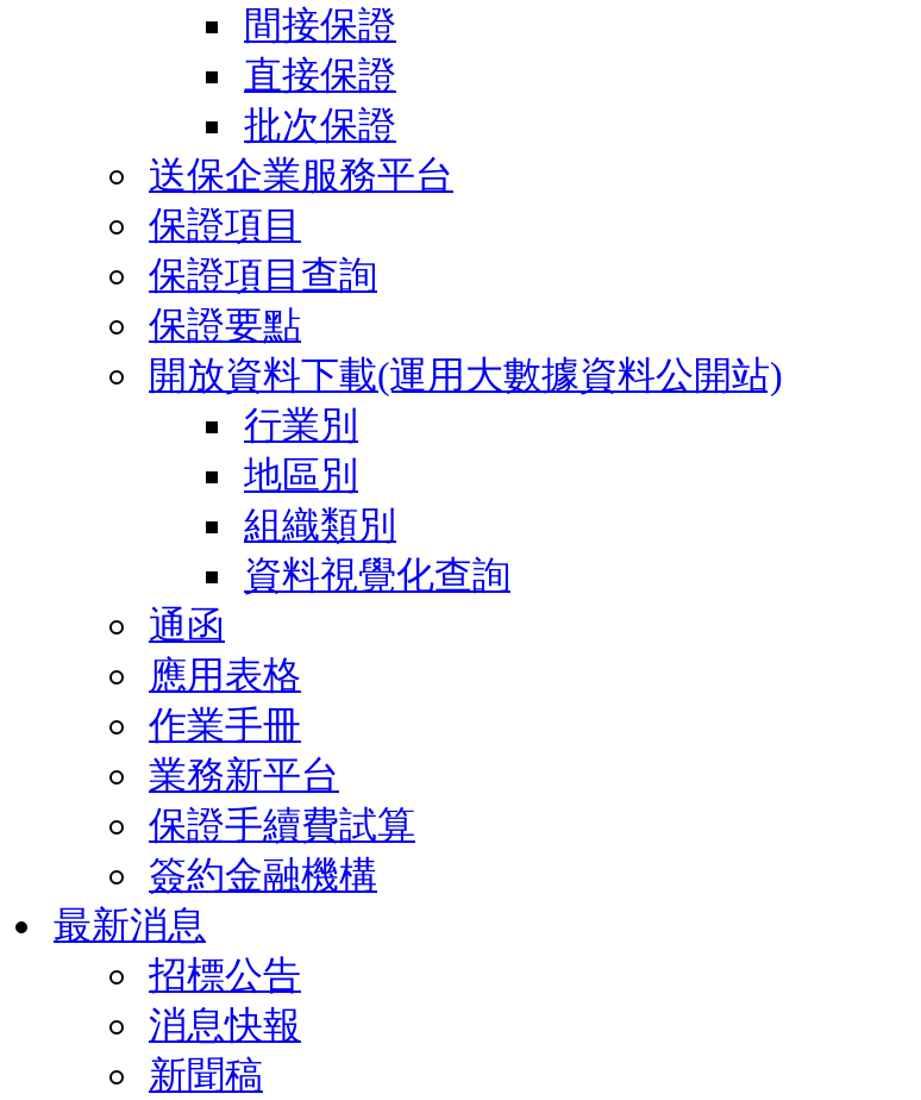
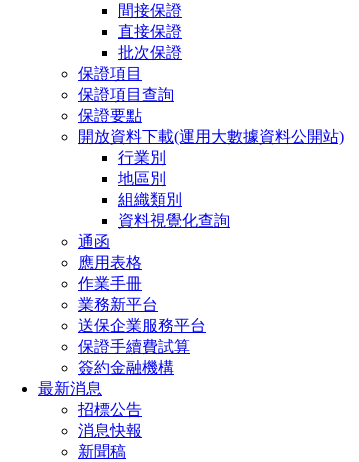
moved [149,155,453,195] -> [78,317,206,334]: 送保企業服務平台
moved [149,205,782,745] -> [78,65,344,292]: 保證項目 | 保證項目查詢 | 保證要點 | ... | 應用表格 | 作業手冊

